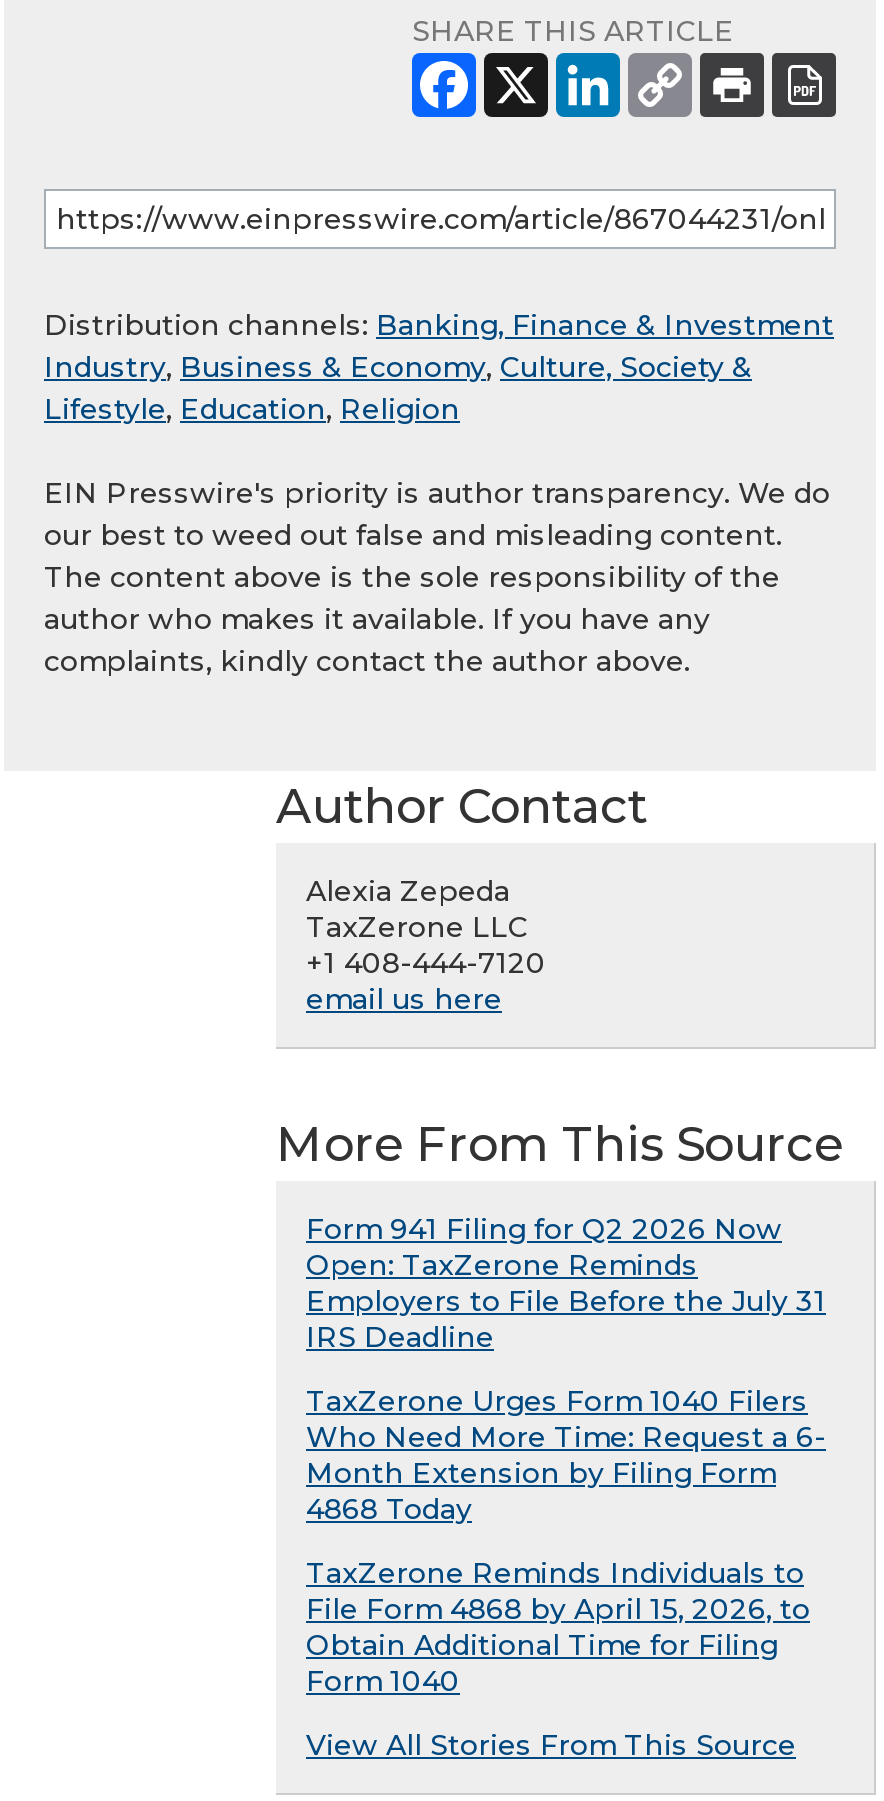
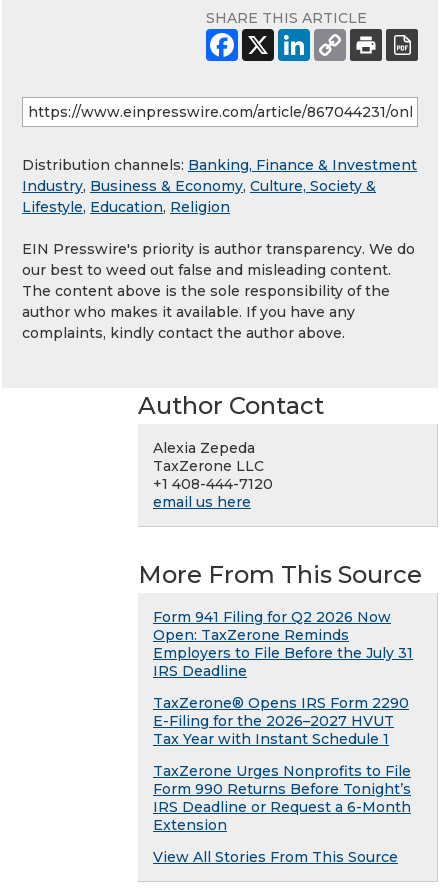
[306,1384,826,1528] TaxZerone Urges Form 1040 Filers | Who Need More Time: Request a 6- | Month Extension by Filing Form | 4868 Today -> [153,694,409,748] TaxZerone® Opens IRS Form 2290 | E-Filing for the 2026–2027 HVUT | Tax Year with Instant Schedule 1
[306,1556,810,1700] TaxZerone Reminds Individuals to | File Form 4868 by April 15, 2026, to | Obtain Additional Time for Filing | Form 1040 -> [153,762,411,834] TaxZerone Urges Nonprofits to File | Form 990 Returns Before Tonight’s | IRS Deadline or Request a 6-Month | Extension

